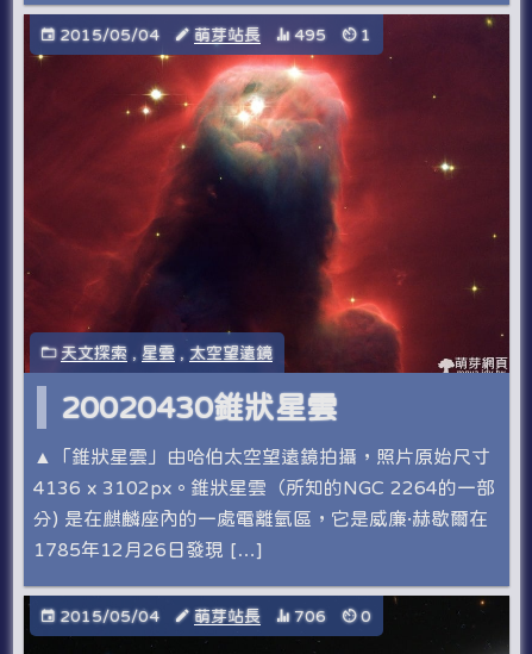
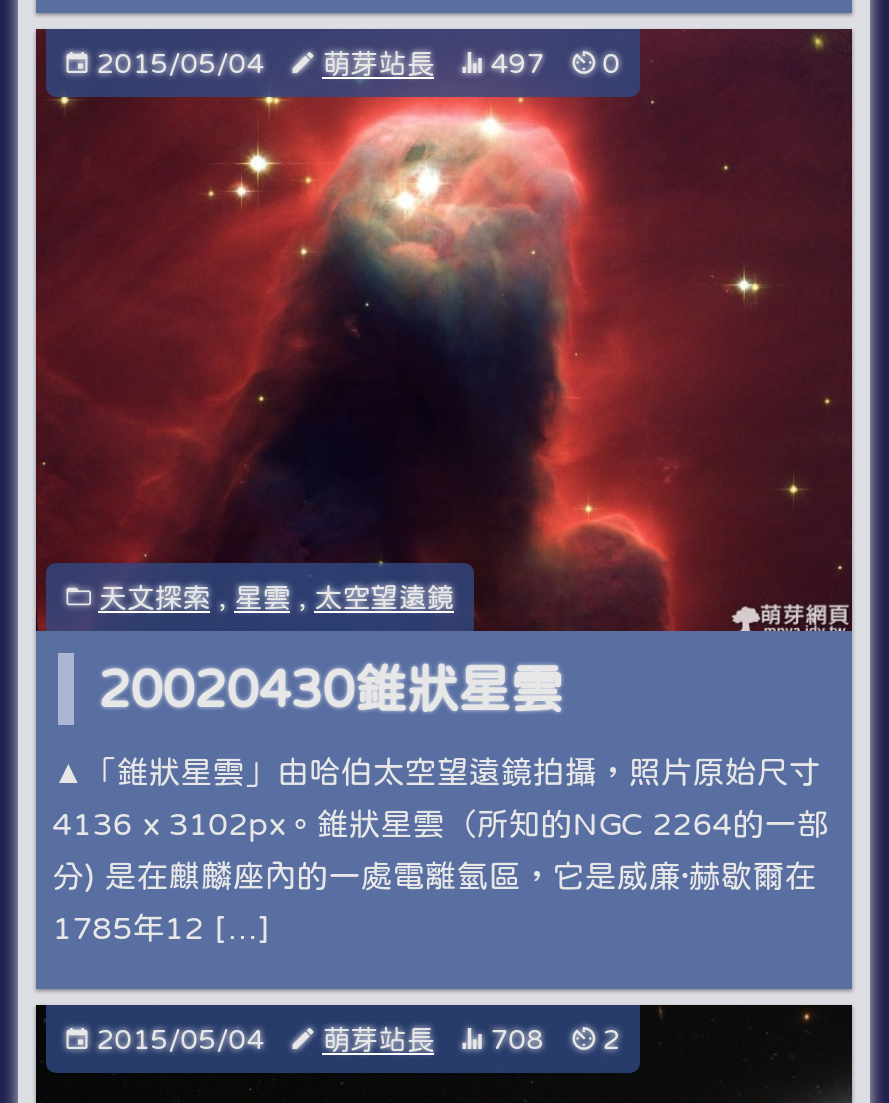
[289,26,326,43] 495 -> [482,48,544,76] 497
[356,26,372,43] 1 -> [594,48,620,76] 0
[34,540,262,559] 1785年12月26日發現 […] -> [52,912,268,944] 1785年12 […]
[289,608,326,625] 706 -> [482,1026,544,1054] 708
[356,608,372,625] 0 -> [594,1026,620,1054] 2

